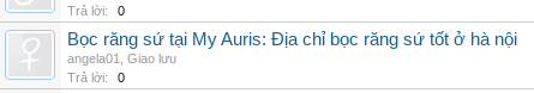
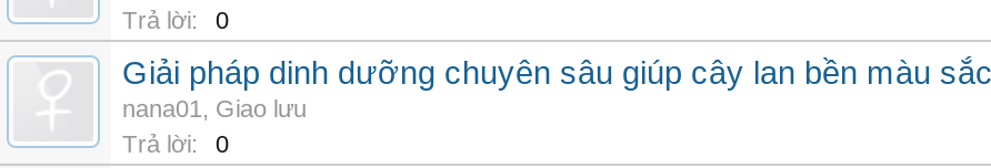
[67,30,517,66] Bọc răng sứ tại My Auris: Địa chỉ bọc răng sứ tốt ở hà nội | angela01, Giao lưu -> [122,55,991,122] Giải pháp dinh dưỡng chuyên sâu giúp cây lan bền màu sắc | nana01, Giao lưu

